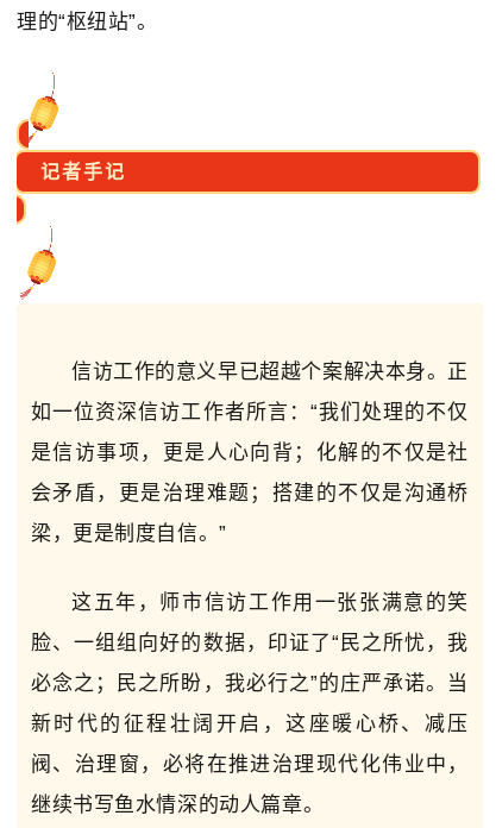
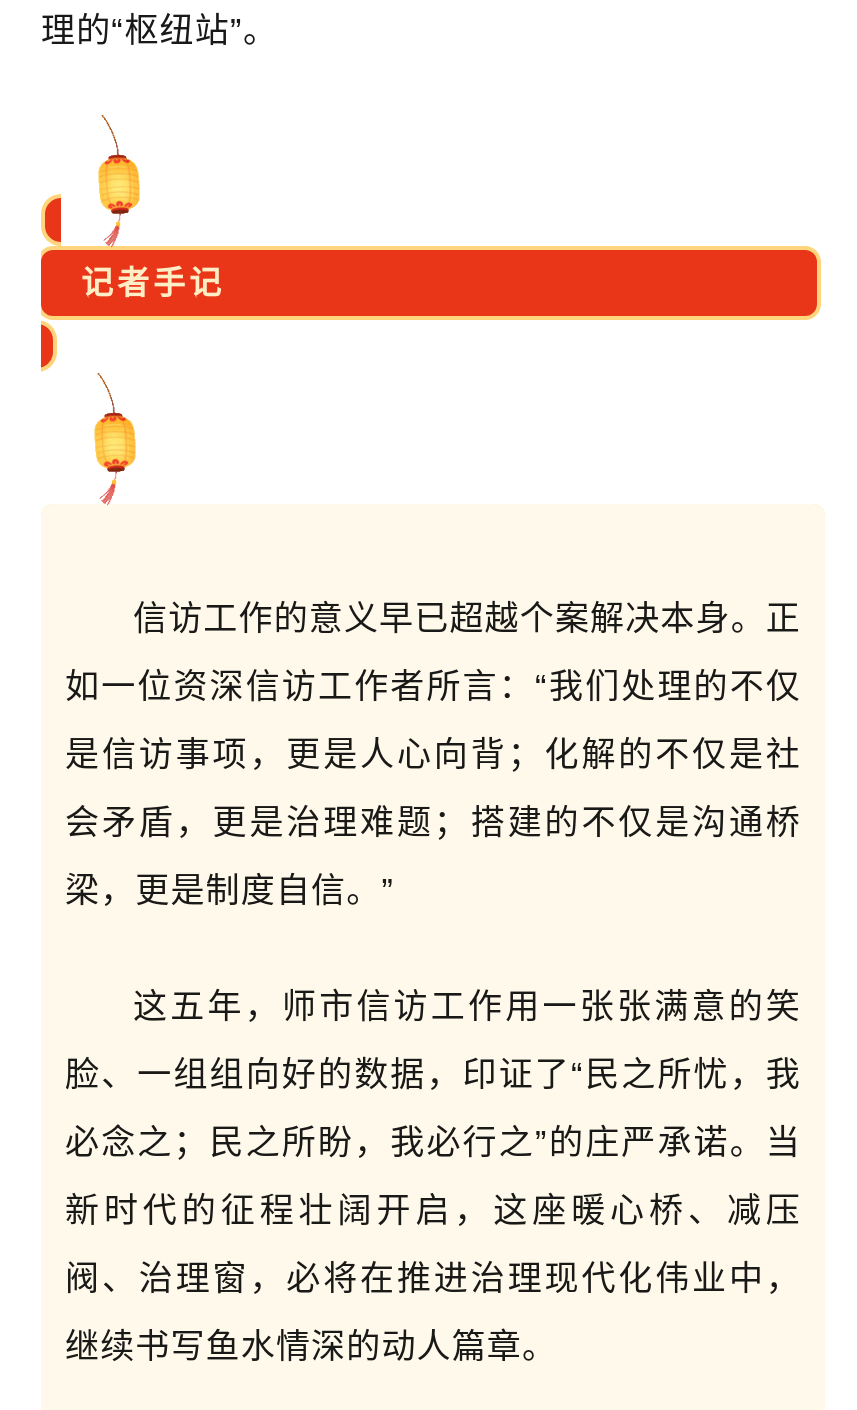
[29,79,75,150] [image] -> [61,124,141,246] [image]
[19,232,73,303] [image] -> [49,382,137,504] [image]

